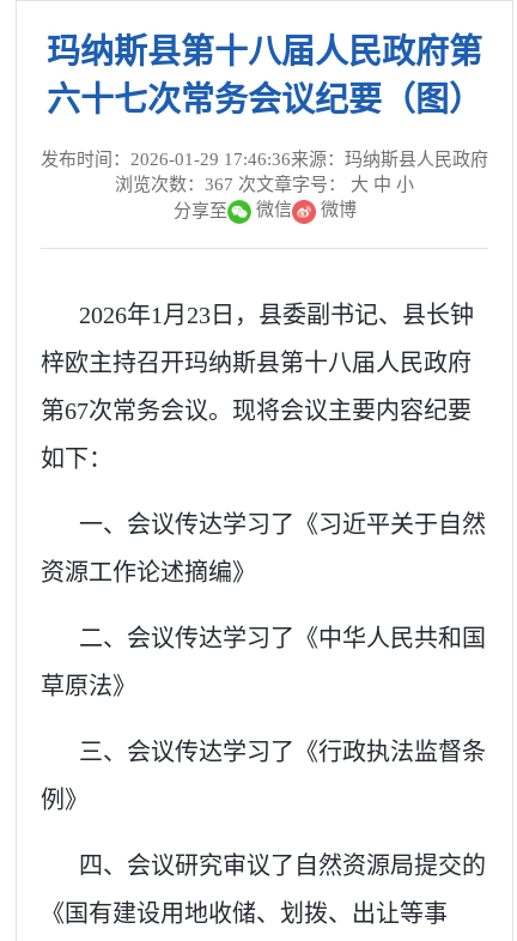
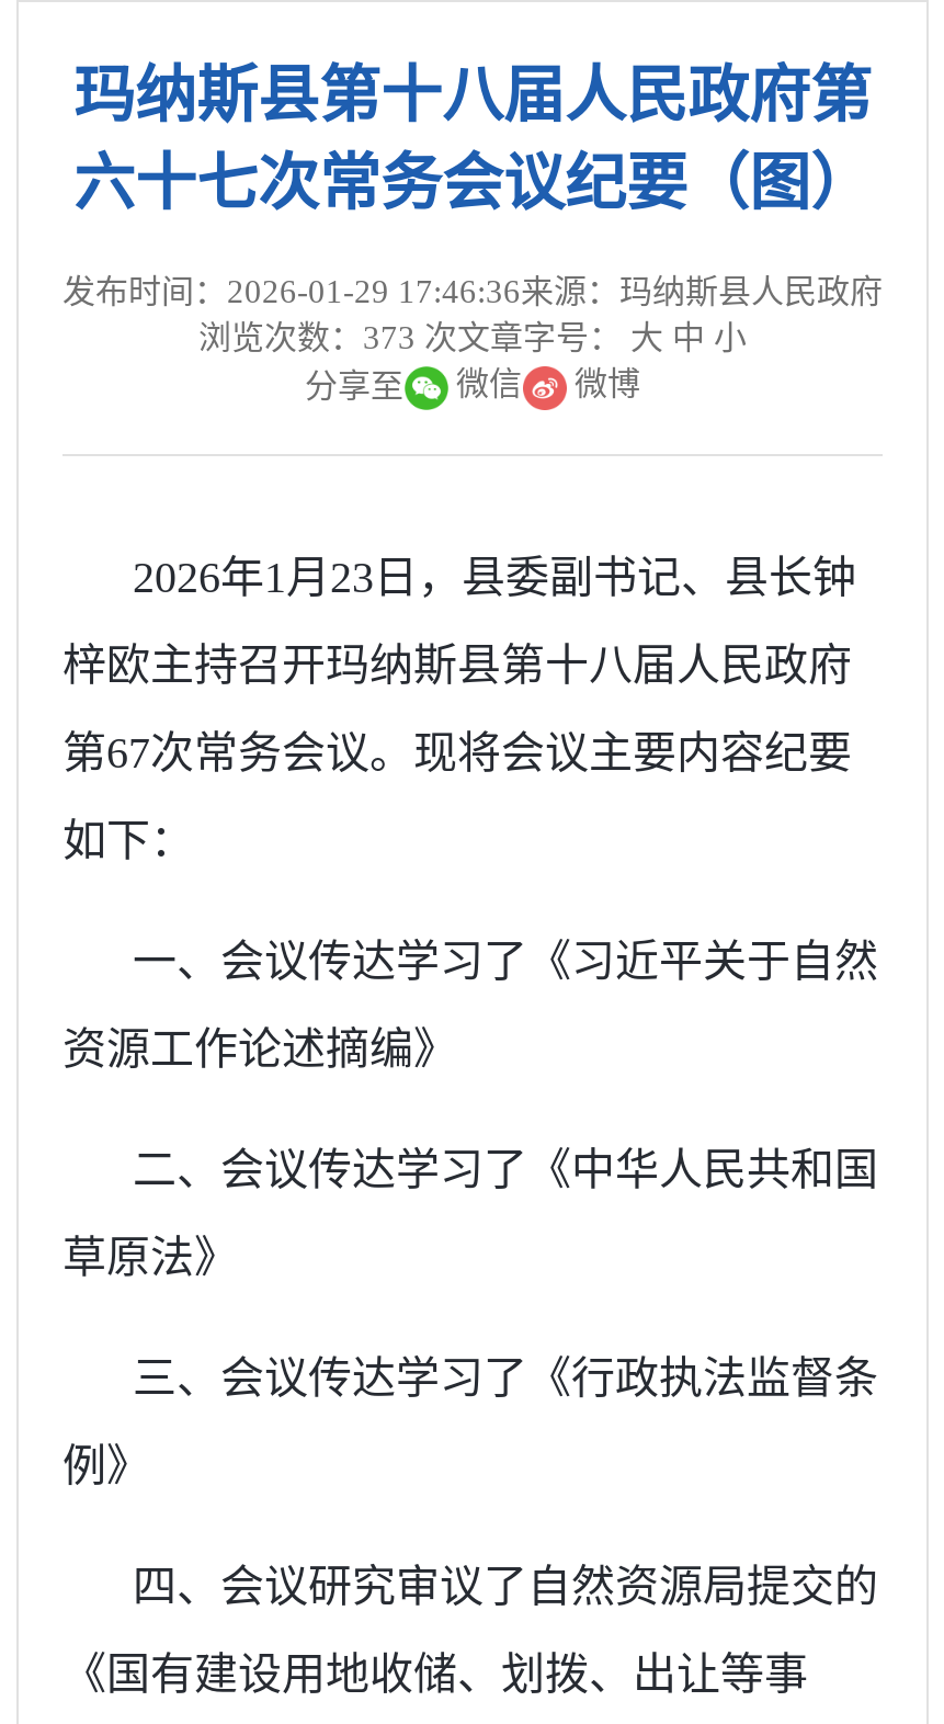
[115,175,414,194] 浏览次数：367次文章字号：大 中 小 -> [198,320,747,355] 浏览次数：373次文章字号：大 中 小

